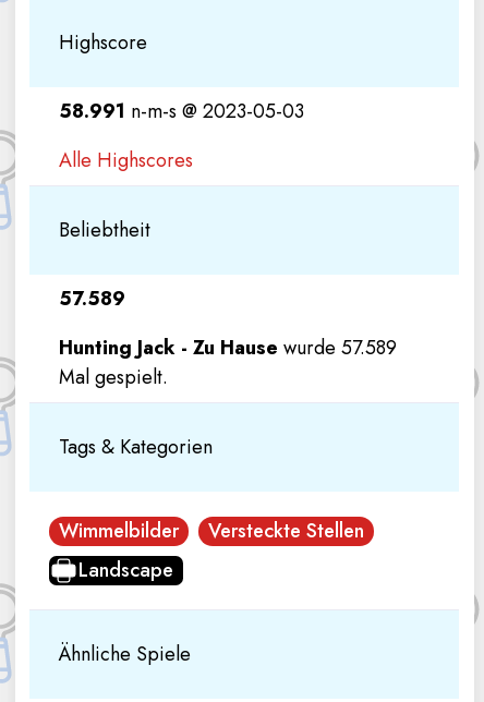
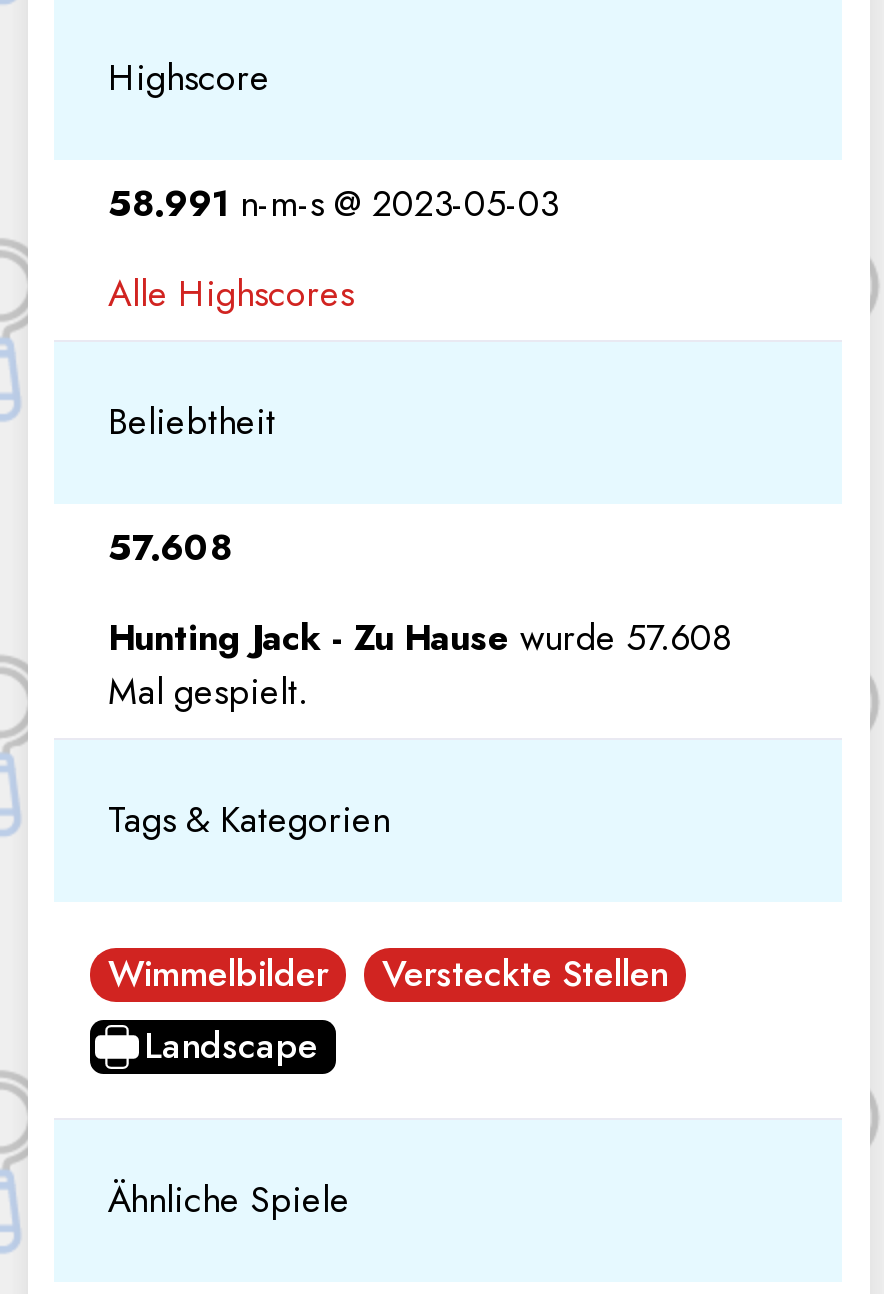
[59,285,125,313] 57.589 -> [108,522,232,574] 57.608
[59,334,397,362] Hunting Jack - Zu Hause wurde 57.589 -> [108,612,730,664] Hunting Jack - Zu Hause wurde 57.608

